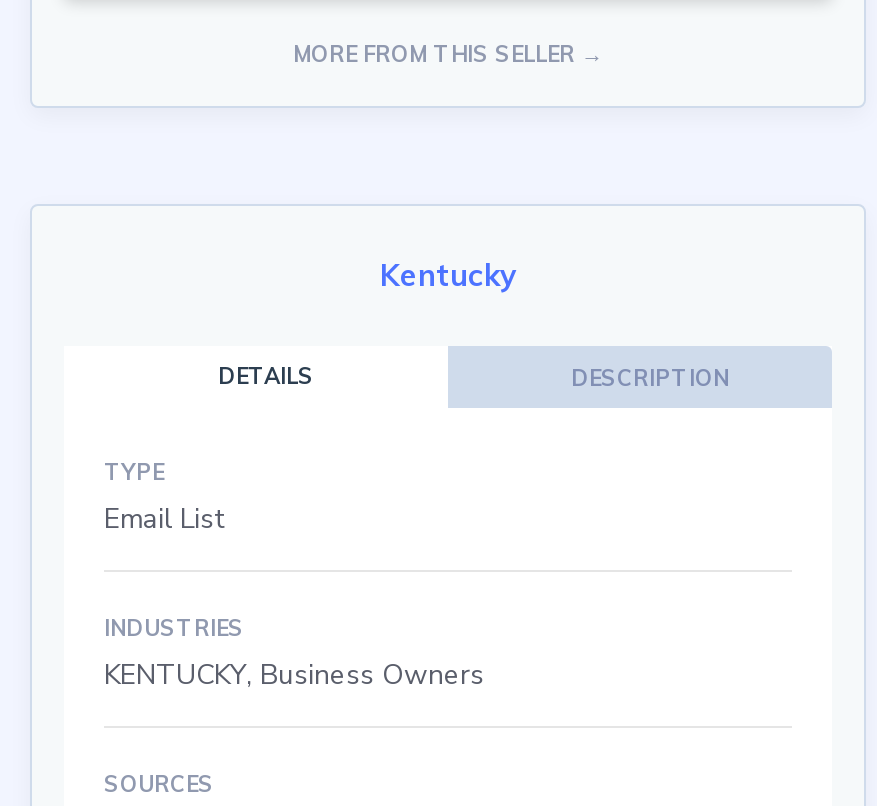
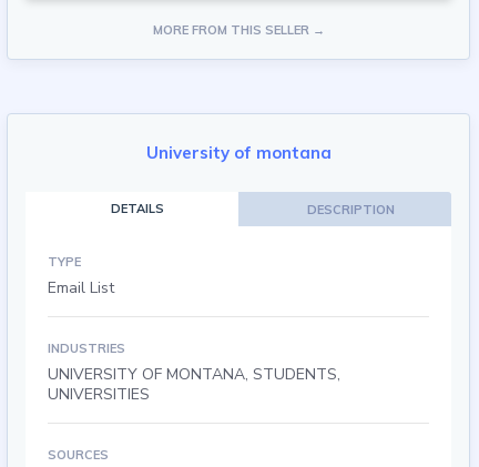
[380,255,516,293] Kentucky -> [146,141,331,163] University of montana
[104,655,484,693] KENTUCKY, Business Owners -> [48,363,340,404] UNIVERSITY OF MONTANA, STUDENTS, | UNIVERSITIES

